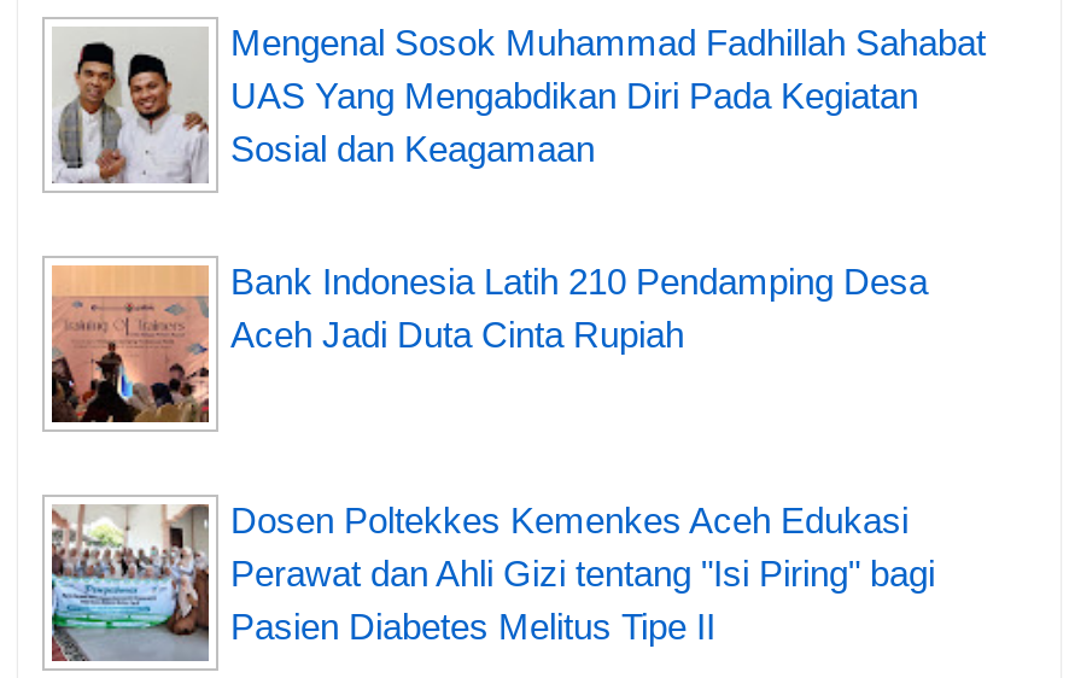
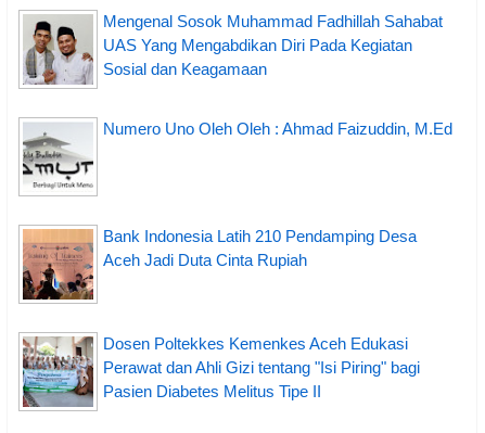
none -> [23,119,452,192] [image] | Numero Uno Oleh Oleh : Ahmad Faizuddin, M.Ed

